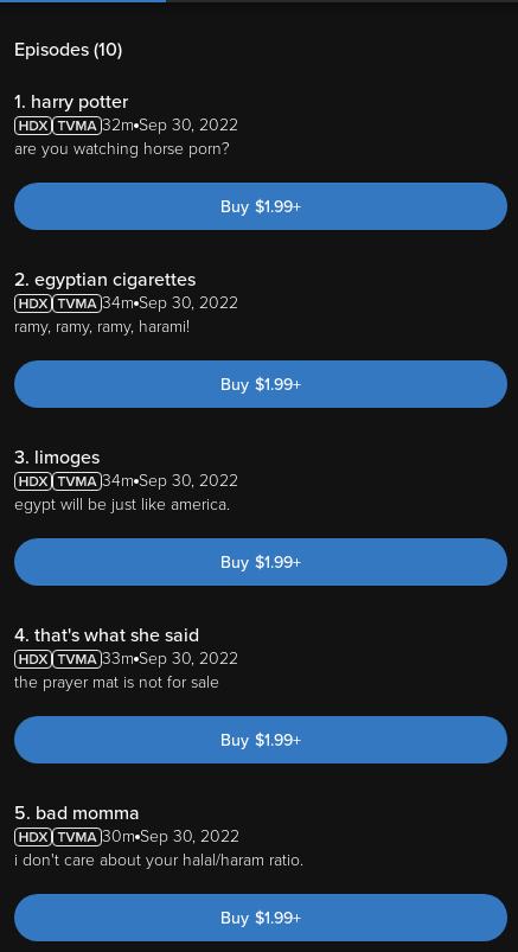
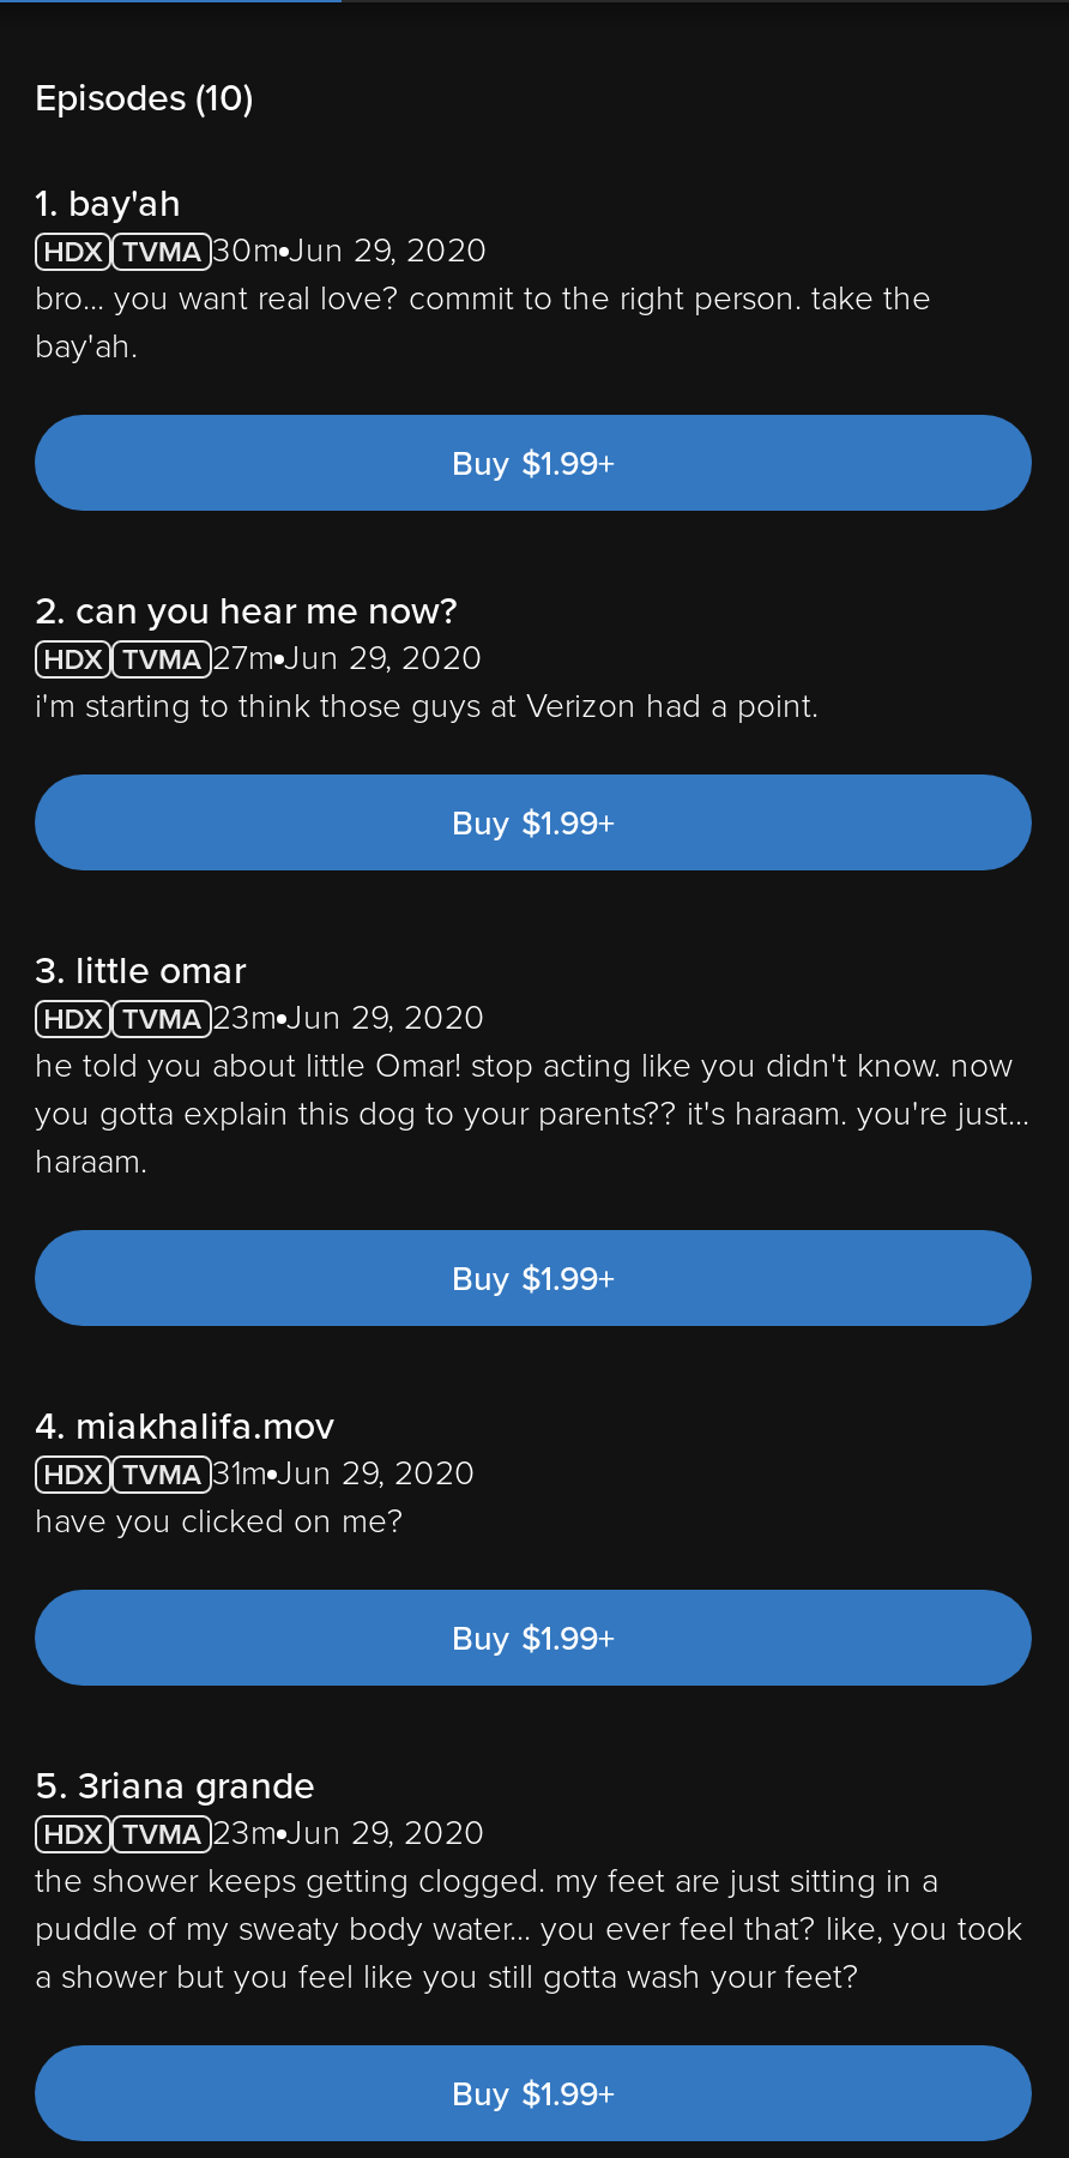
[14,90,238,159] 1. harry potter | 32m Sep 30, 2022 | are you watching horse porn? -> [35,180,931,367] 1. bay'ah | 30m Jun 29, 2020 | bro... you want real love? commit to the right person. take the | bay'ah.
[14,268,238,337] 2. egyptian cigarettes | 34m Sep 30, 2022 | ramy, ramy, ramy, harami! -> [35,587,819,727] 2. can you hear me now? | 27m Jun 29, 2020 | i'm starting to think those guys at Verizon had a point.
[14,446,238,515] 3. limoges | 34m Sep 30, 2022 | egypt will be just like america. -> [35,947,1029,1182] 3. little omar | 23m Jun 29, 2020 | he told you about little Omar! stop acting like you didn't know. now | you gotta explain this dog to your parents?? it's haraam. you're just... | haraam.
[14,624,238,692] 4. that's what she said | 33m Sep 30, 2022 | the prayer mat is not for sale -> [35,1403,476,1542] 4. miakhalifa.mov | 31m Jun 29, 2020 | have you clicked on me?
[14,801,303,870] 5. bad momma | 30m Sep 30, 2022 | i don't care about your halal/haram ratio. -> [35,1762,1022,1997] 5. 3riana grande | 23m Jun 29, 2020 | the shower keeps getting clogged. my feet are just sitting in a | puddle of my sweaty body water... you ever feel that? like, you took | a shower but you feel like you still gotta wash your feet?

